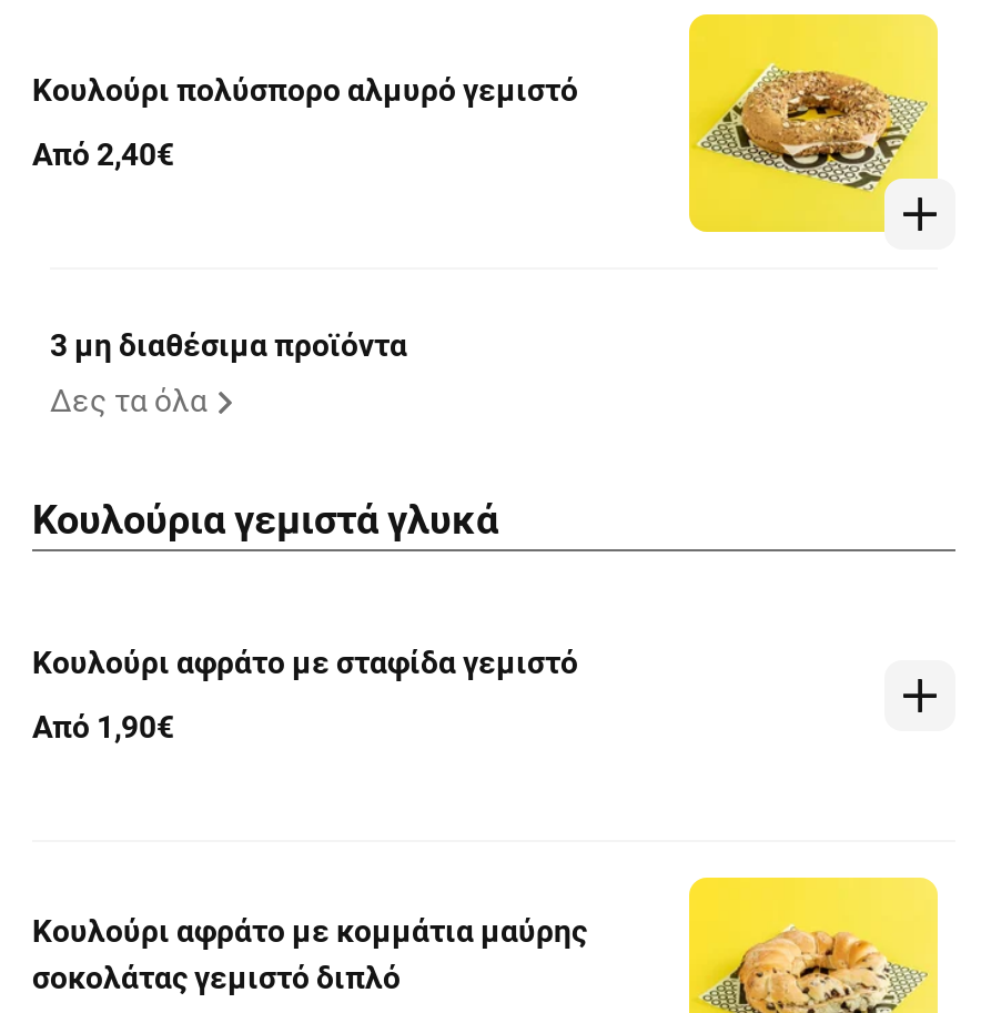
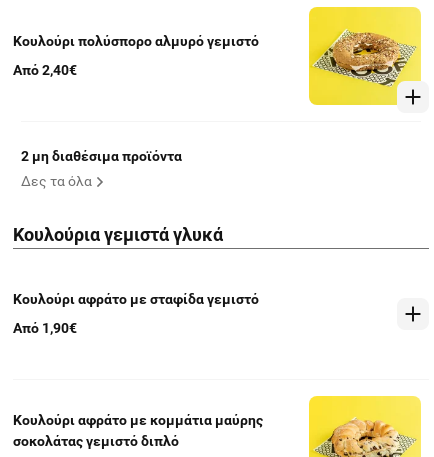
[50,327,407,363] 3 μη διαθέσιμα προϊόντα -> [21,148,182,164] 2 μη διαθέσιμα προϊόντα

